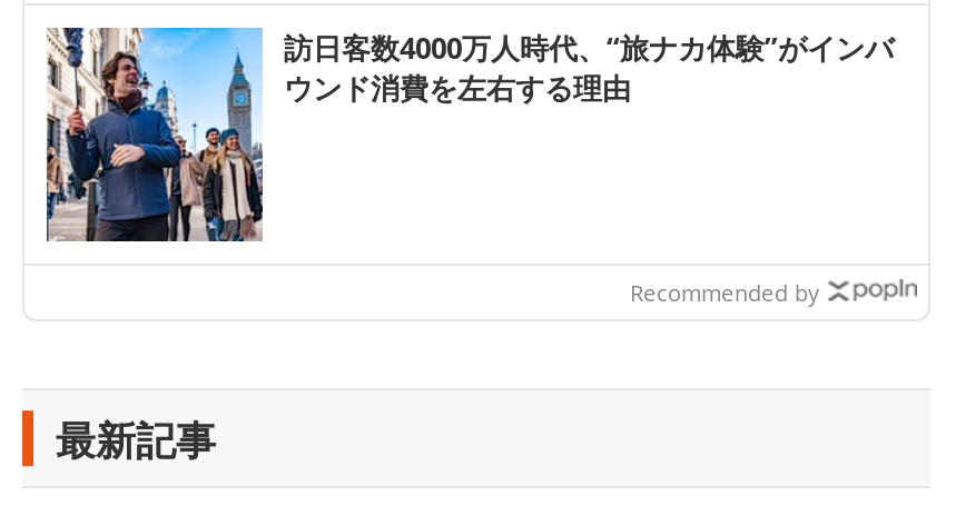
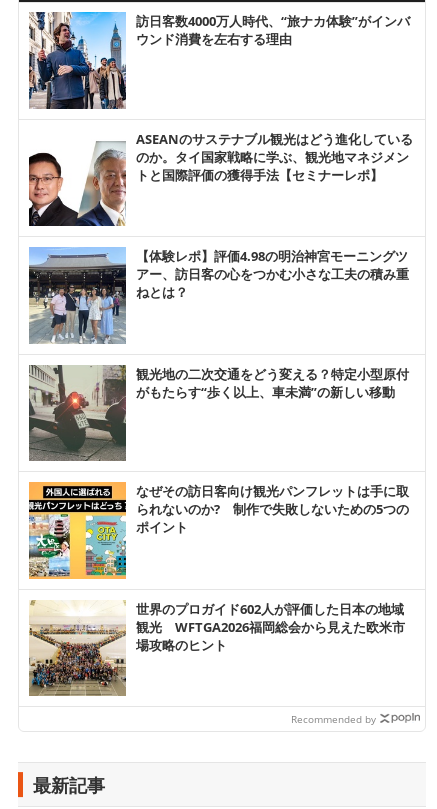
none -> [28,129,412,227] [image] | ASEANのサステナブル観光はどう進化している | のか。タイ国家戦略に学ぶ、観光地マネジメン | トと国際評価の獲得手法【セミナーレポ】
none -> [28,246,408,345] [image] | 【体験レポ】評価4.98の明治神宮モーニングツ | アー、訪日客の心をつかむ小さな工夫の積み重 | ねとは？
none -> [28,364,408,462] [image] | 観光地の二次交通をどう変える？特定小型原付 | がもたらす“歩く以上、車未満”の新しい移動
none -> [28,481,408,580] [image] | なぜその訪日客向け観光パンフレットは手に取 | られないのか? 制作で失敗しないための5つの | ポイント
none -> [28,599,404,696] [image] | 世界のプロガイド602人が評価した日本の地域 | 観光 WFTGA2026福岡総会から見えた欧米市 | 場攻略のヒント

